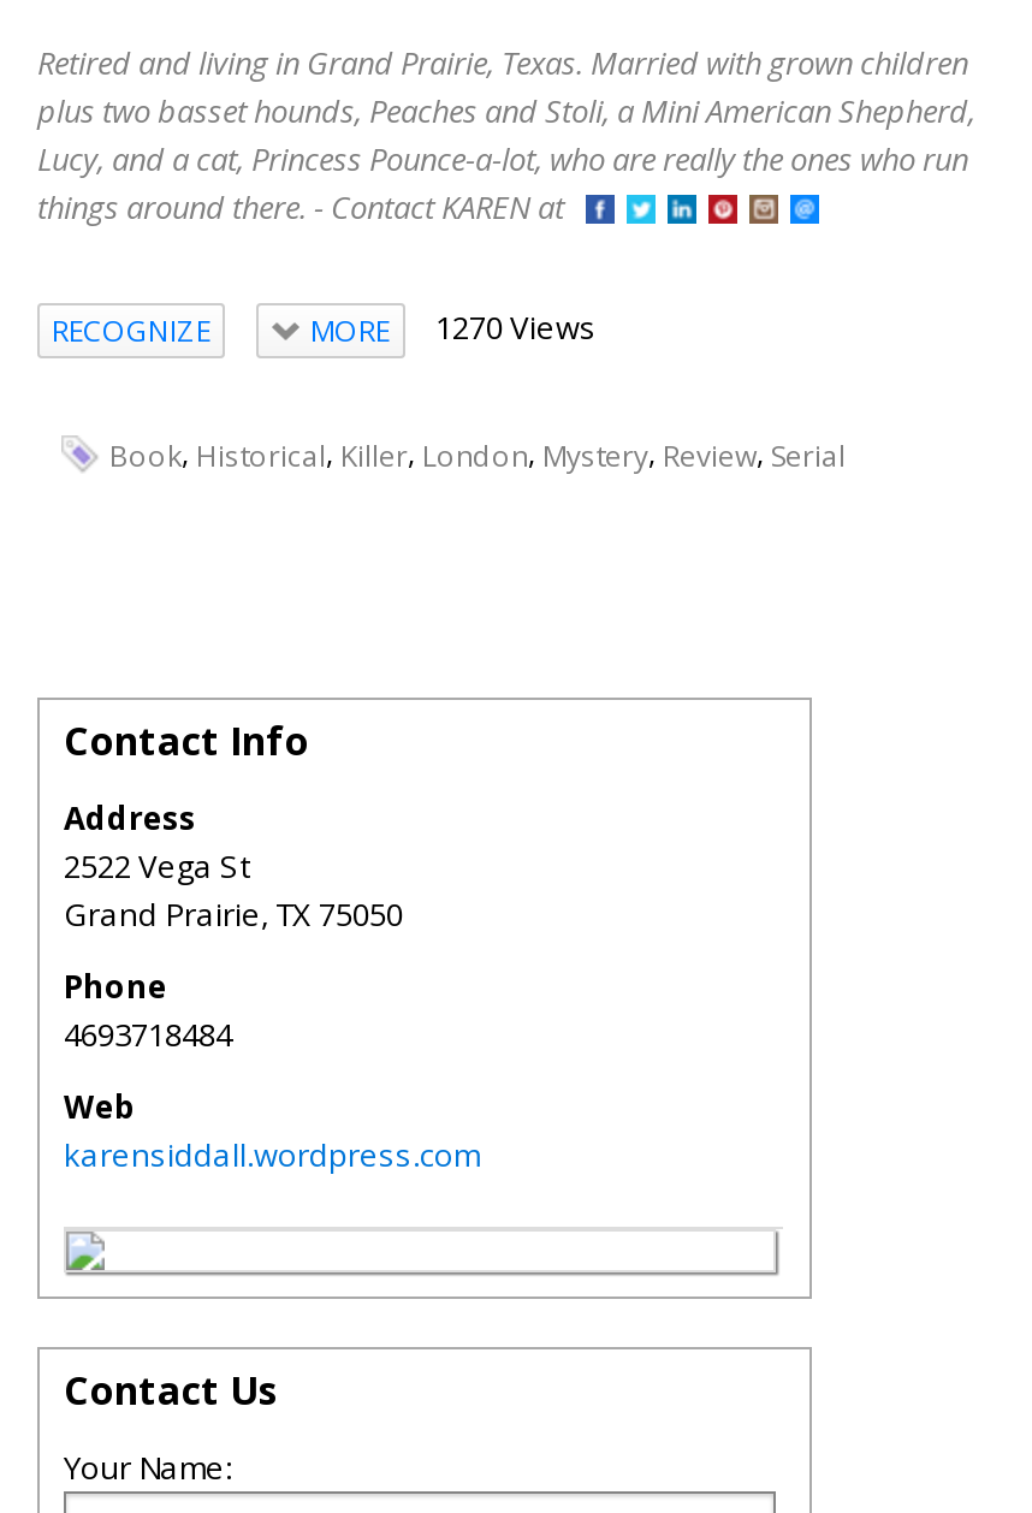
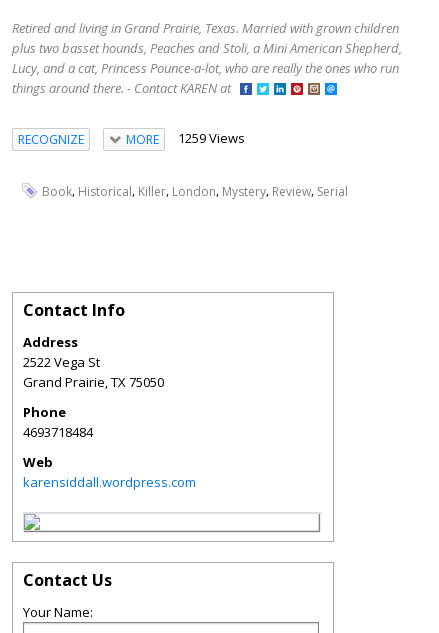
[310,305,597,351] MORE 1270 Views -> [125,129,244,148] MORE 1259 Views

